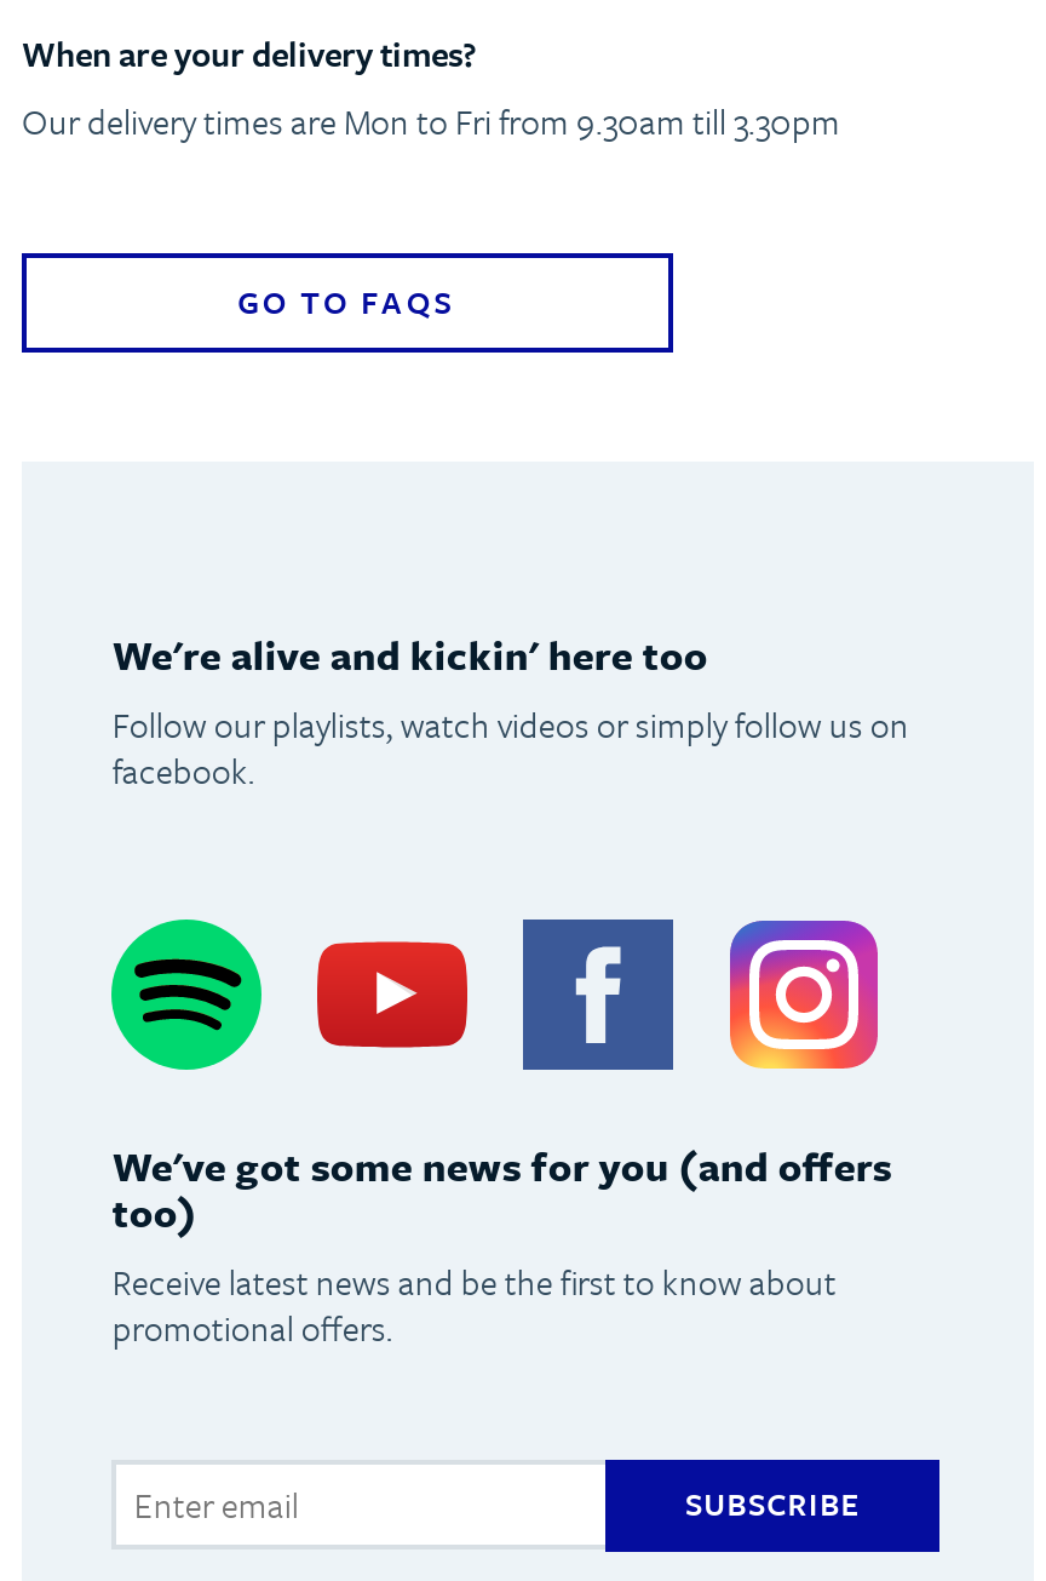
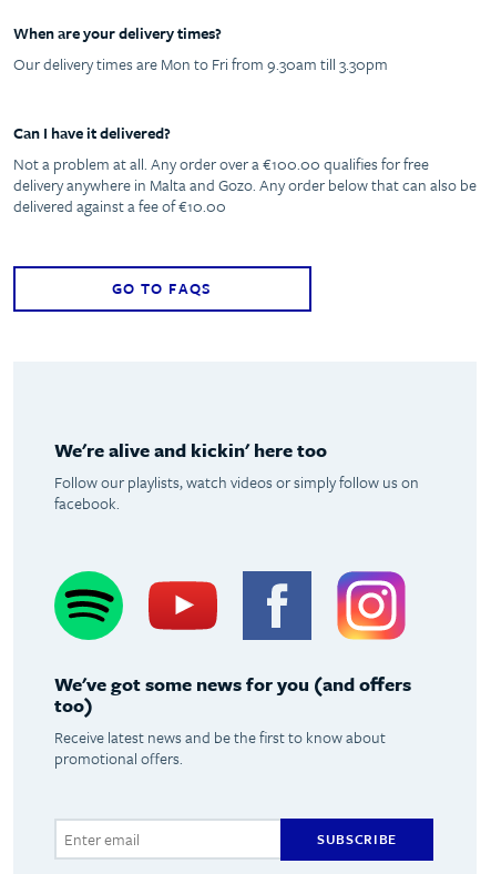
none -> [13,121,477,218] Can I have it delivered? | Not a problem at all. Any order over a €100.00 qualifies for free | delivery anywhere in Malta and Gozo. Any order below that can also be | delivered against a fee of €10.00

